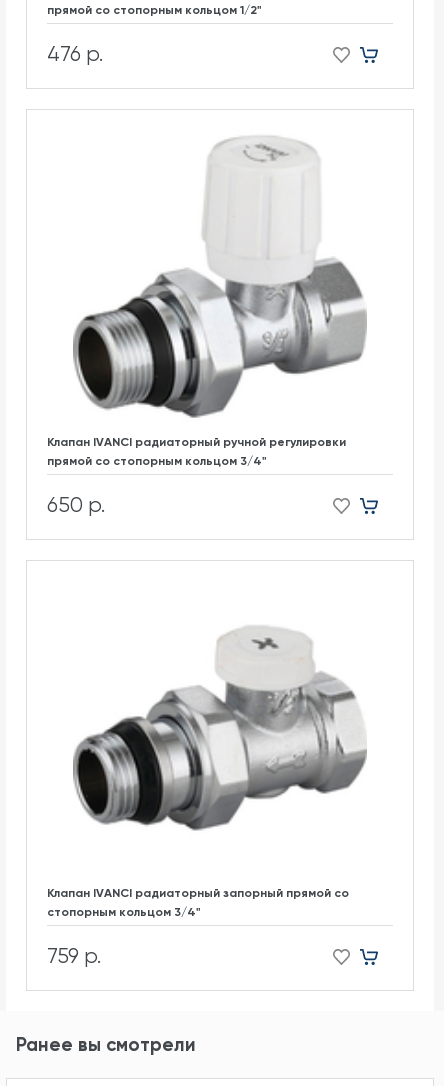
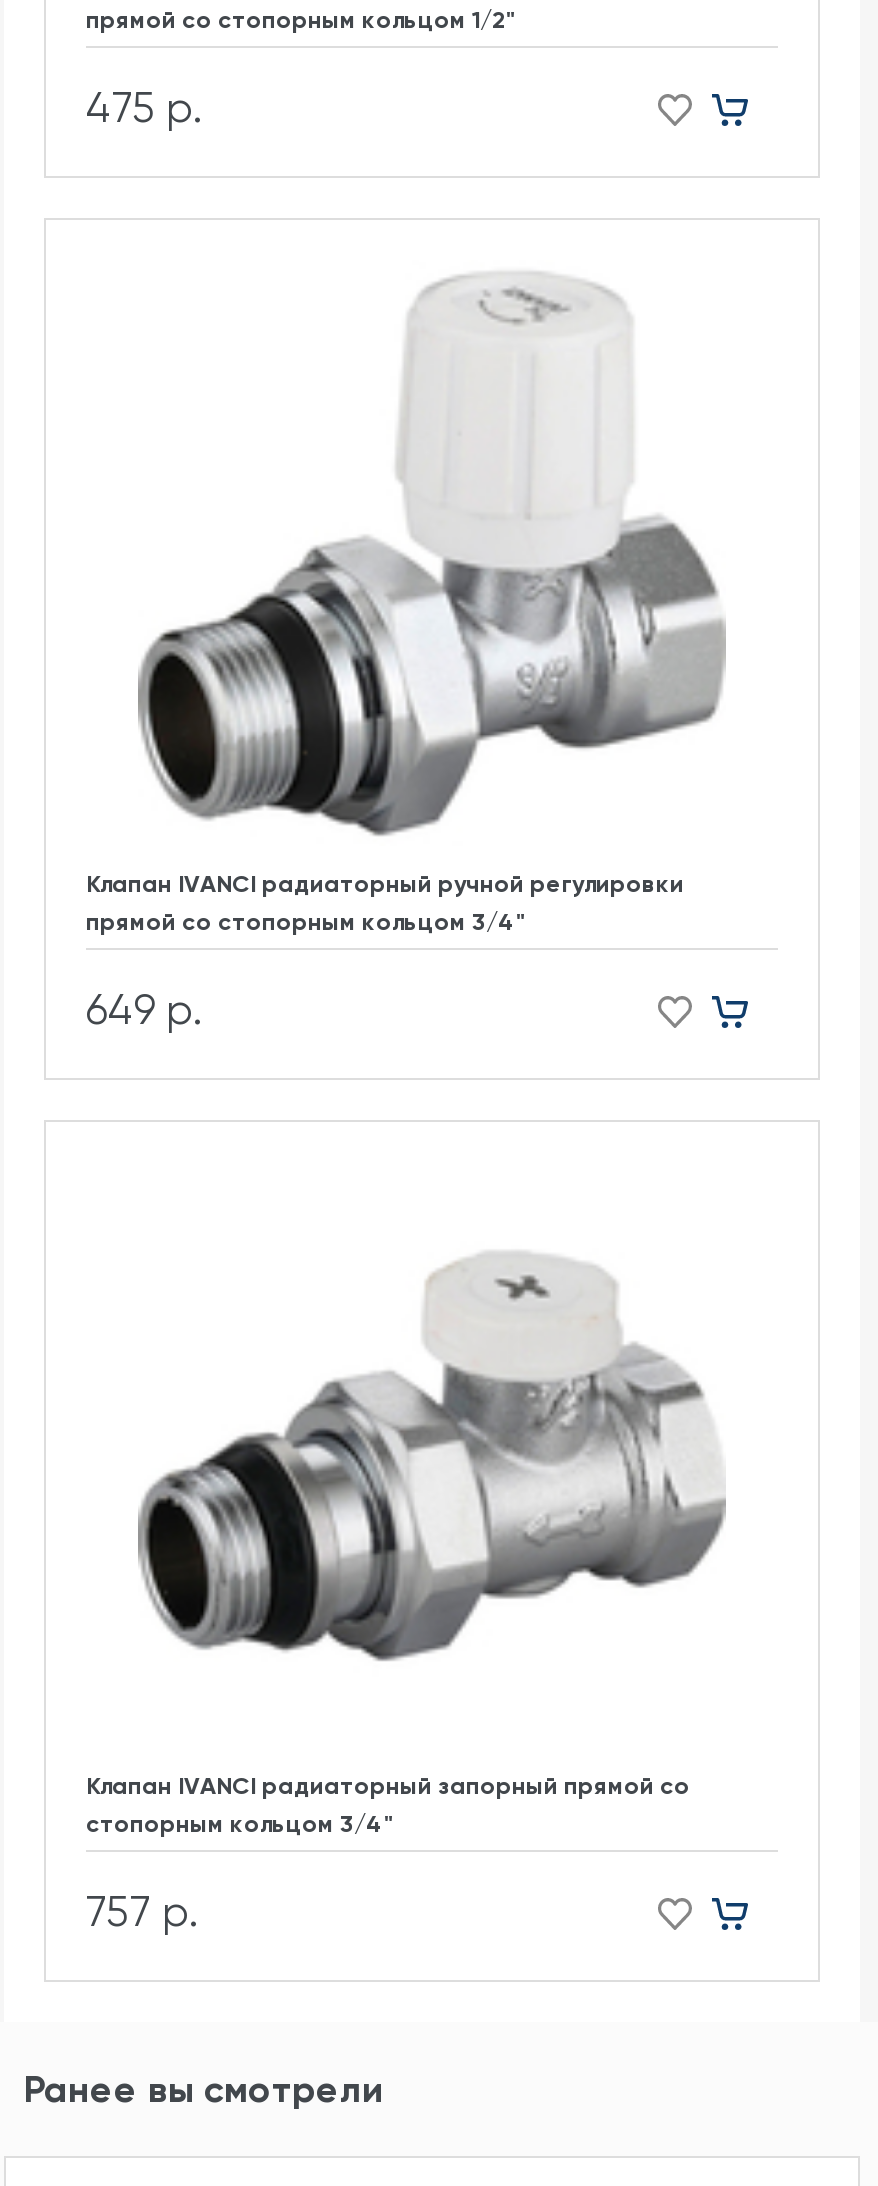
[47,42,103,66] 476 р. -> [86,83,200,131] 475 р.
[47,493,105,517] 650 р. -> [86,986,200,1034] 649 р.
[47,944,101,968] 759 р. -> [86,1889,196,1937] 757 р.

